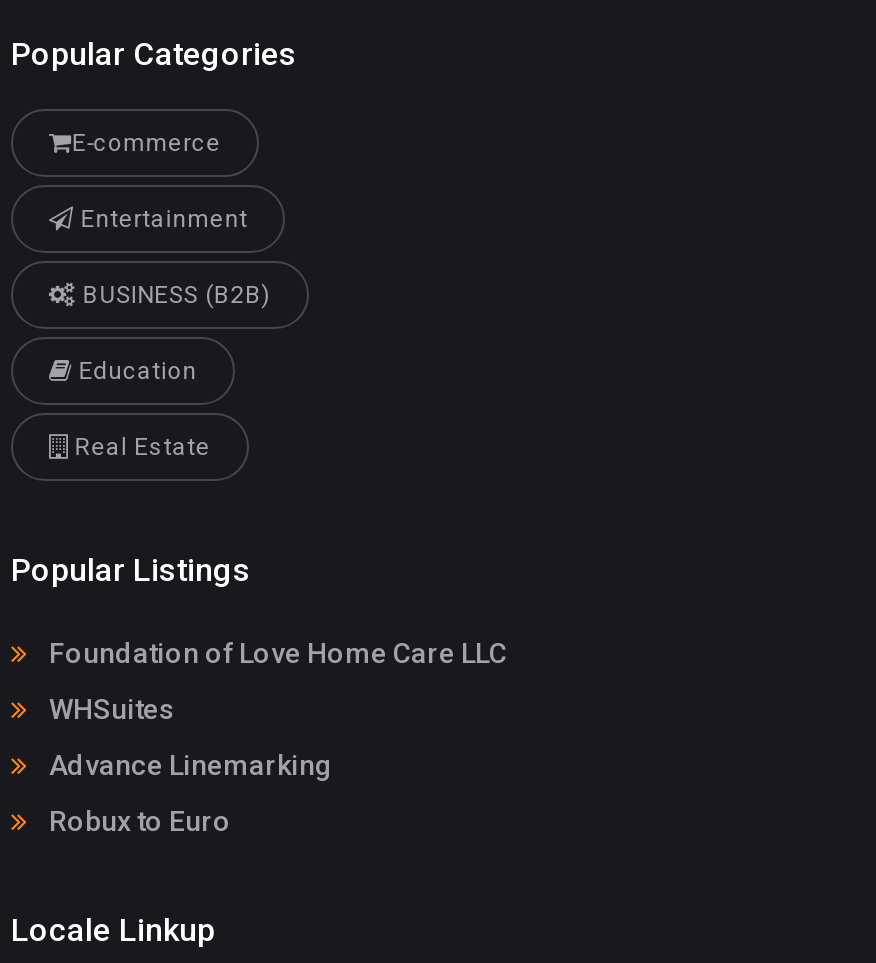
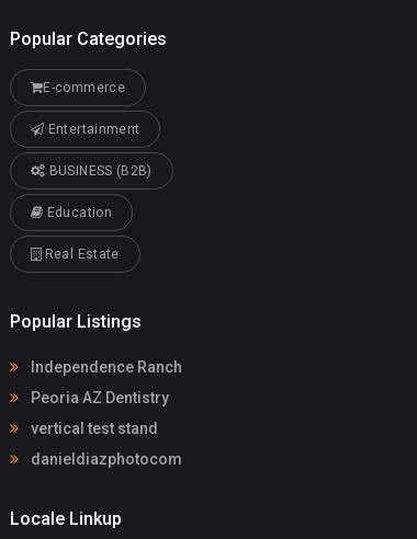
[43,638,507,670] Foundation of Love Home Care LLC -> [27,359,182,376] Independence Ranch
[43,694,175,726] WHSuites -> [27,389,169,407] Peoria AZ Dentistry
[43,750,333,782] Advance Linemarking -> [27,420,158,437] vertical test stand
[43,806,231,838] Robux to Euro -> [27,451,182,468] danieldiazphotocom

